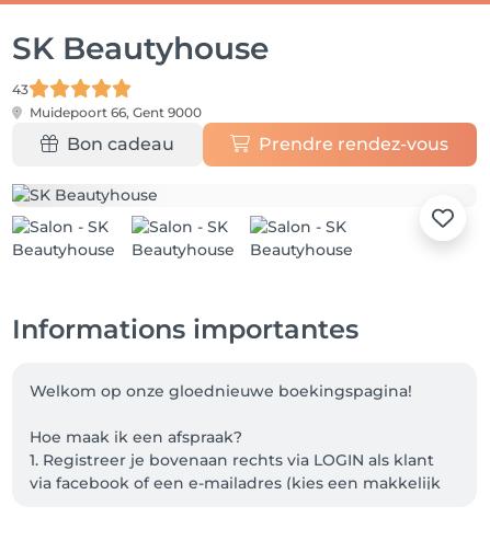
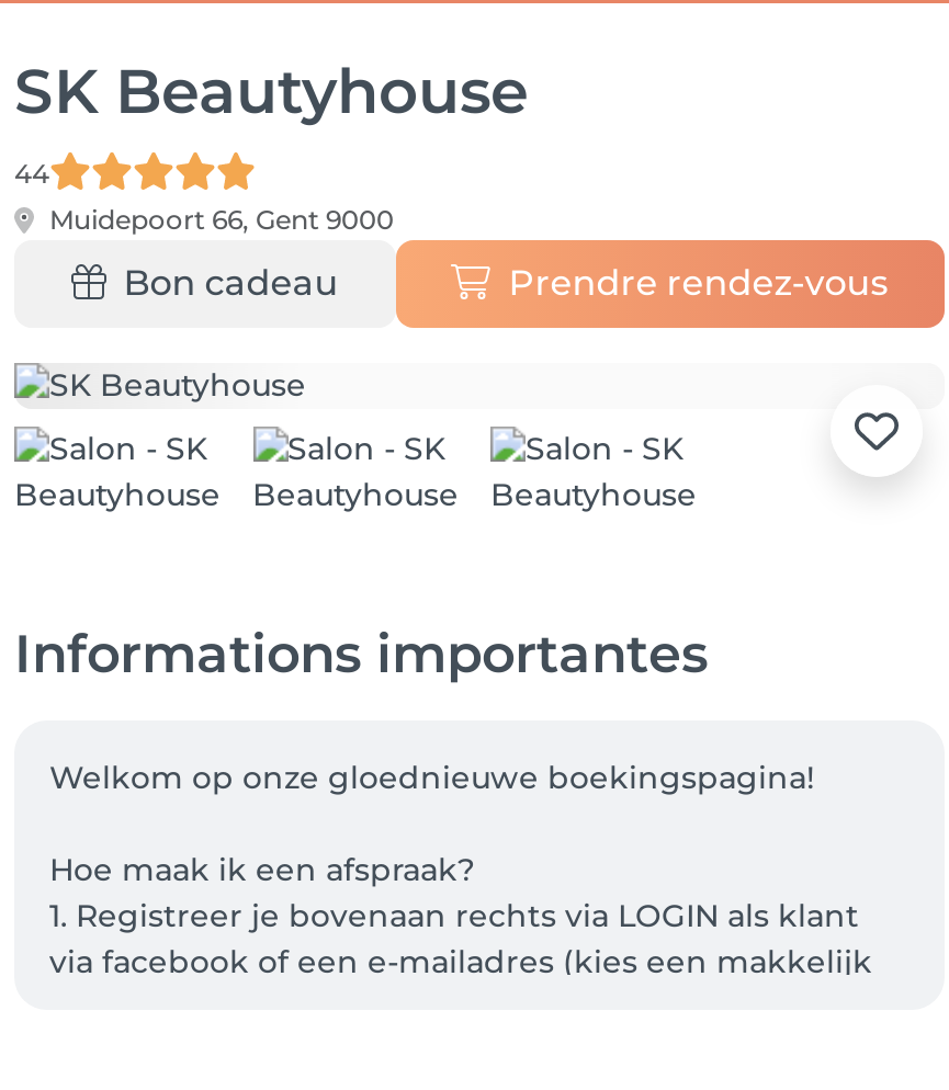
[12,81,29,97] 43 -> [14,156,49,189] 44

